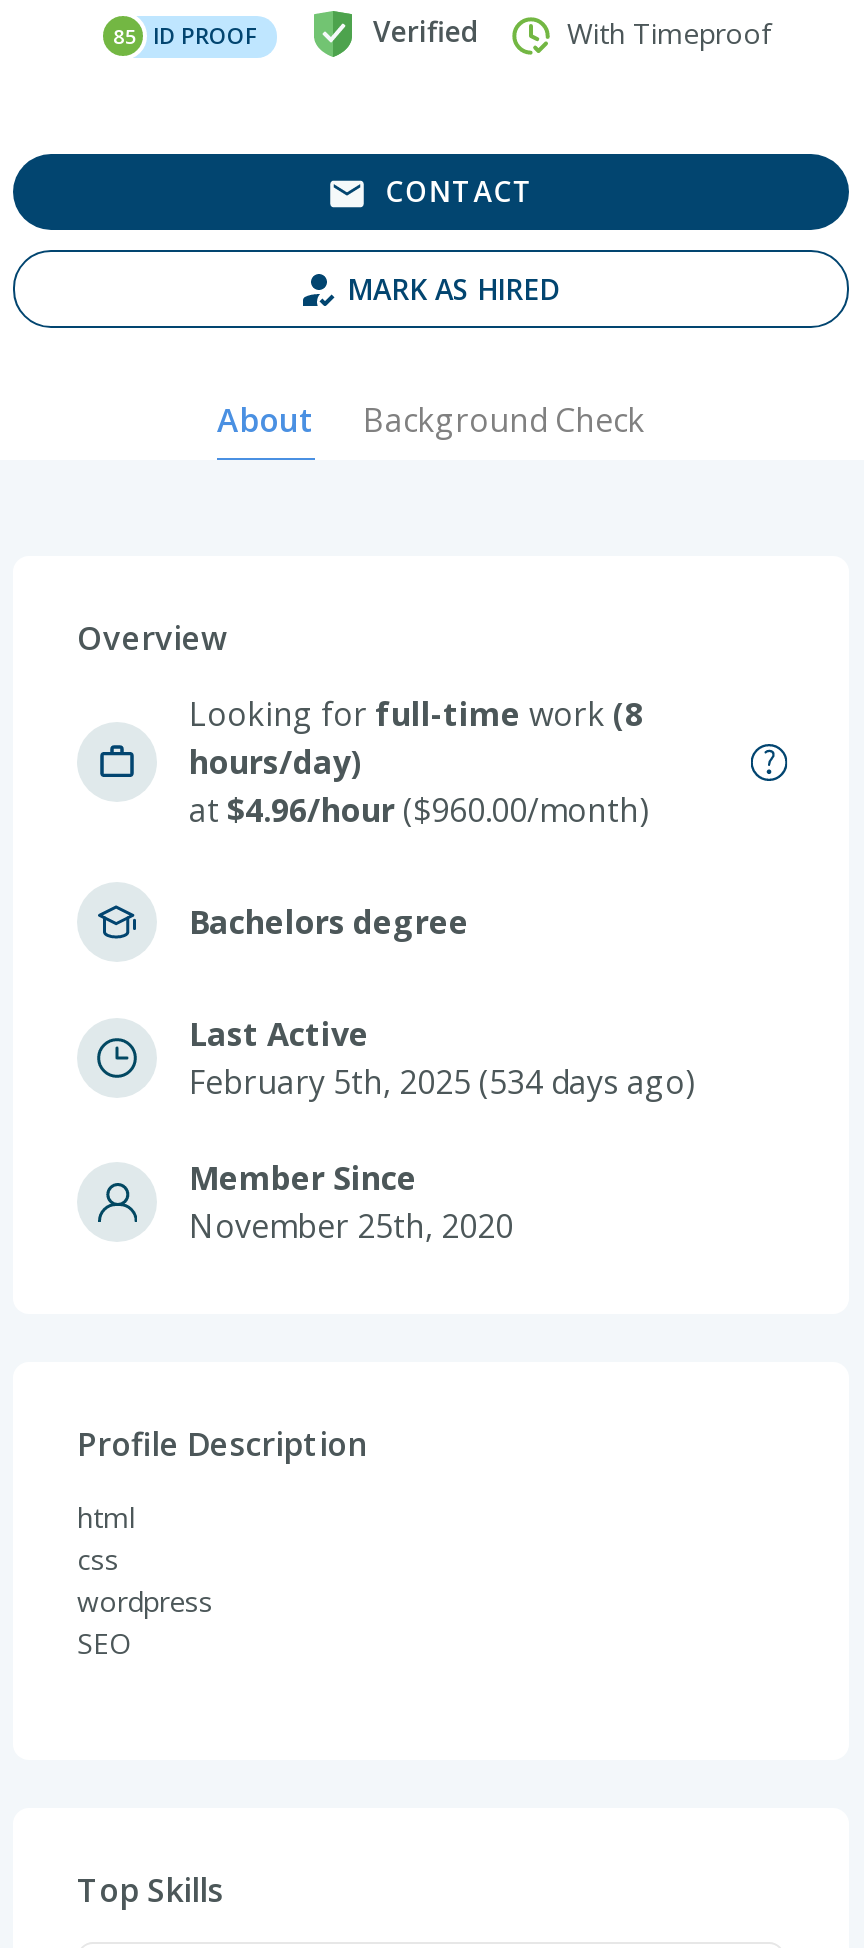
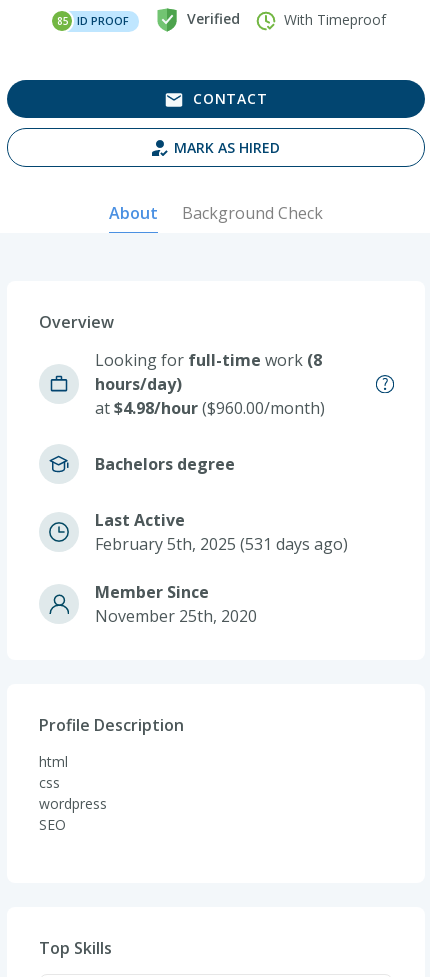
[189,789,649,833] at $4.96/hour ($960.00/month) -> [95,397,325,419] at $4.98/hour ($960.00/month)
[189,1061,695,1105] February 5th, 2025 (534 days ago) -> [95,533,348,555] February 5th, 2025 (531 days ago)

